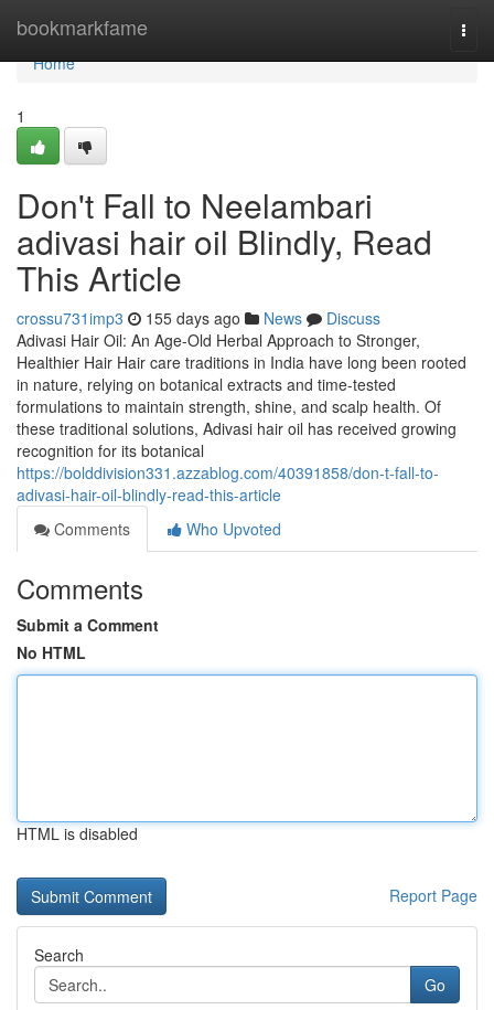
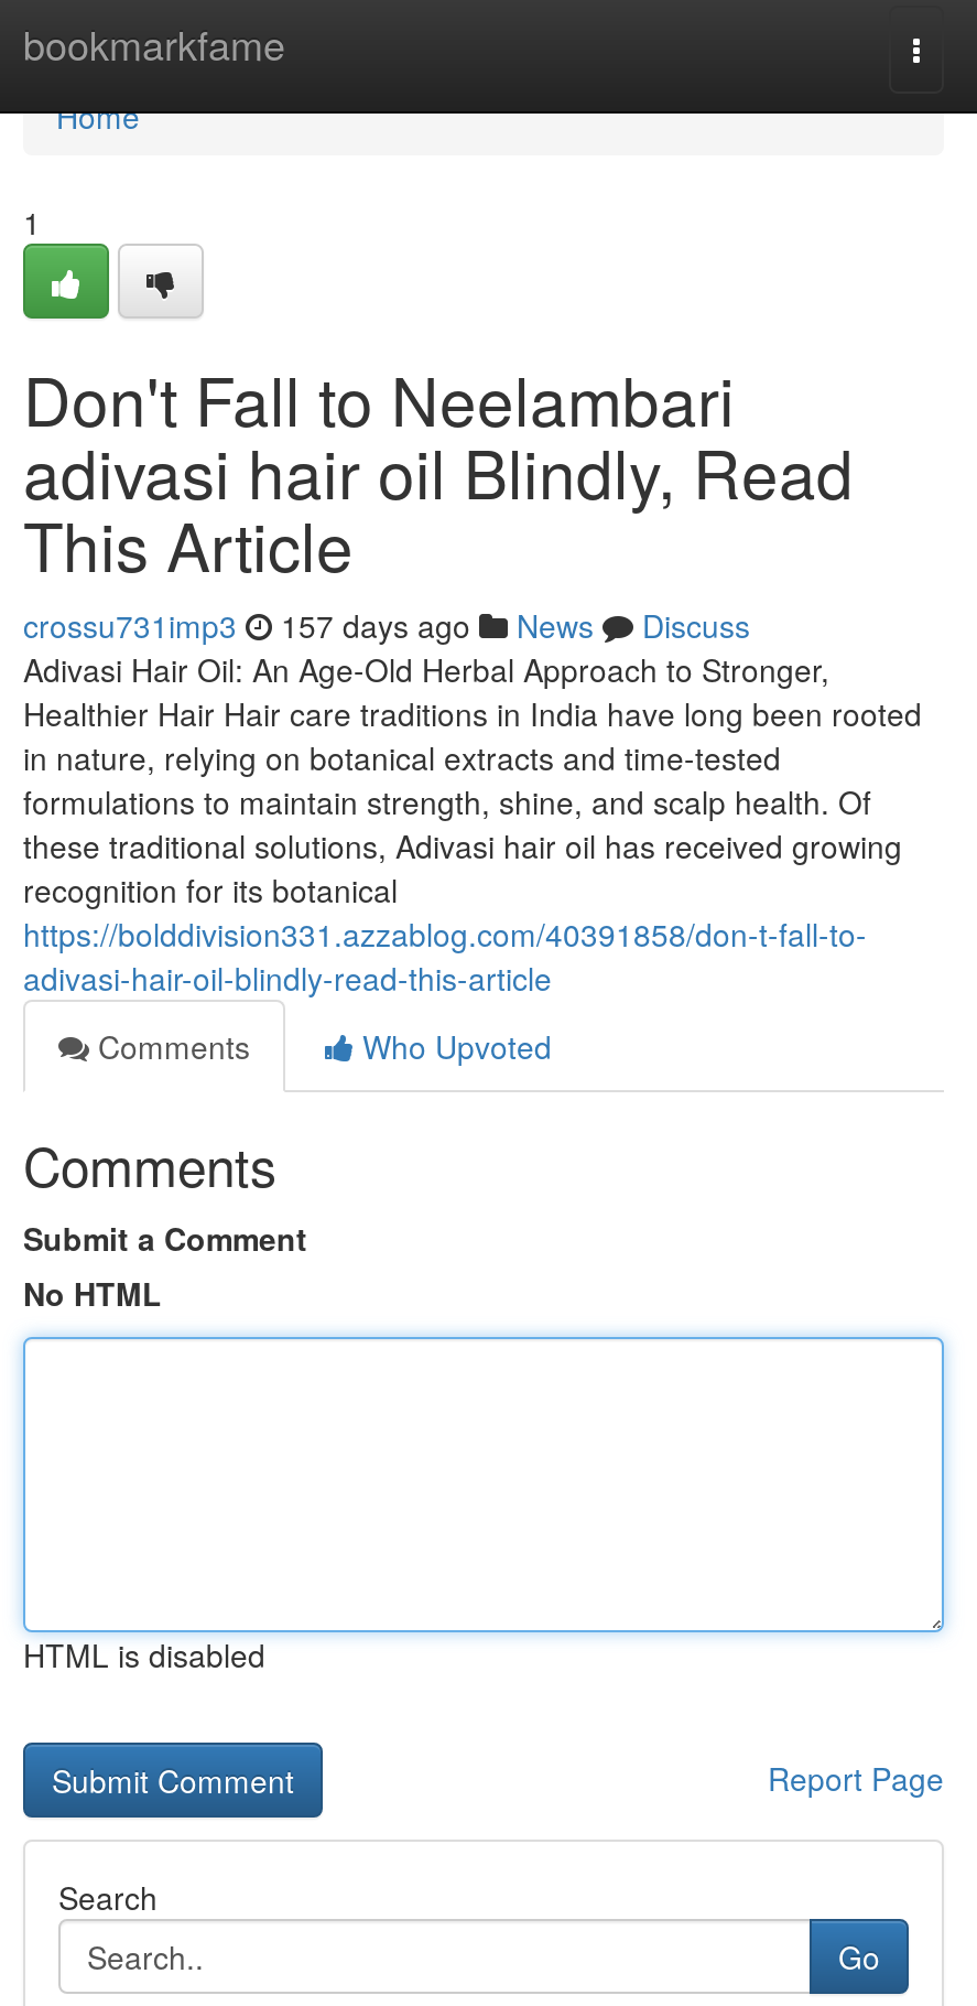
[17,307,380,329] crossu731imp3 155 days ago News Discuss -> [23,603,750,647] crossu731imp3 157 days ago News Discuss

